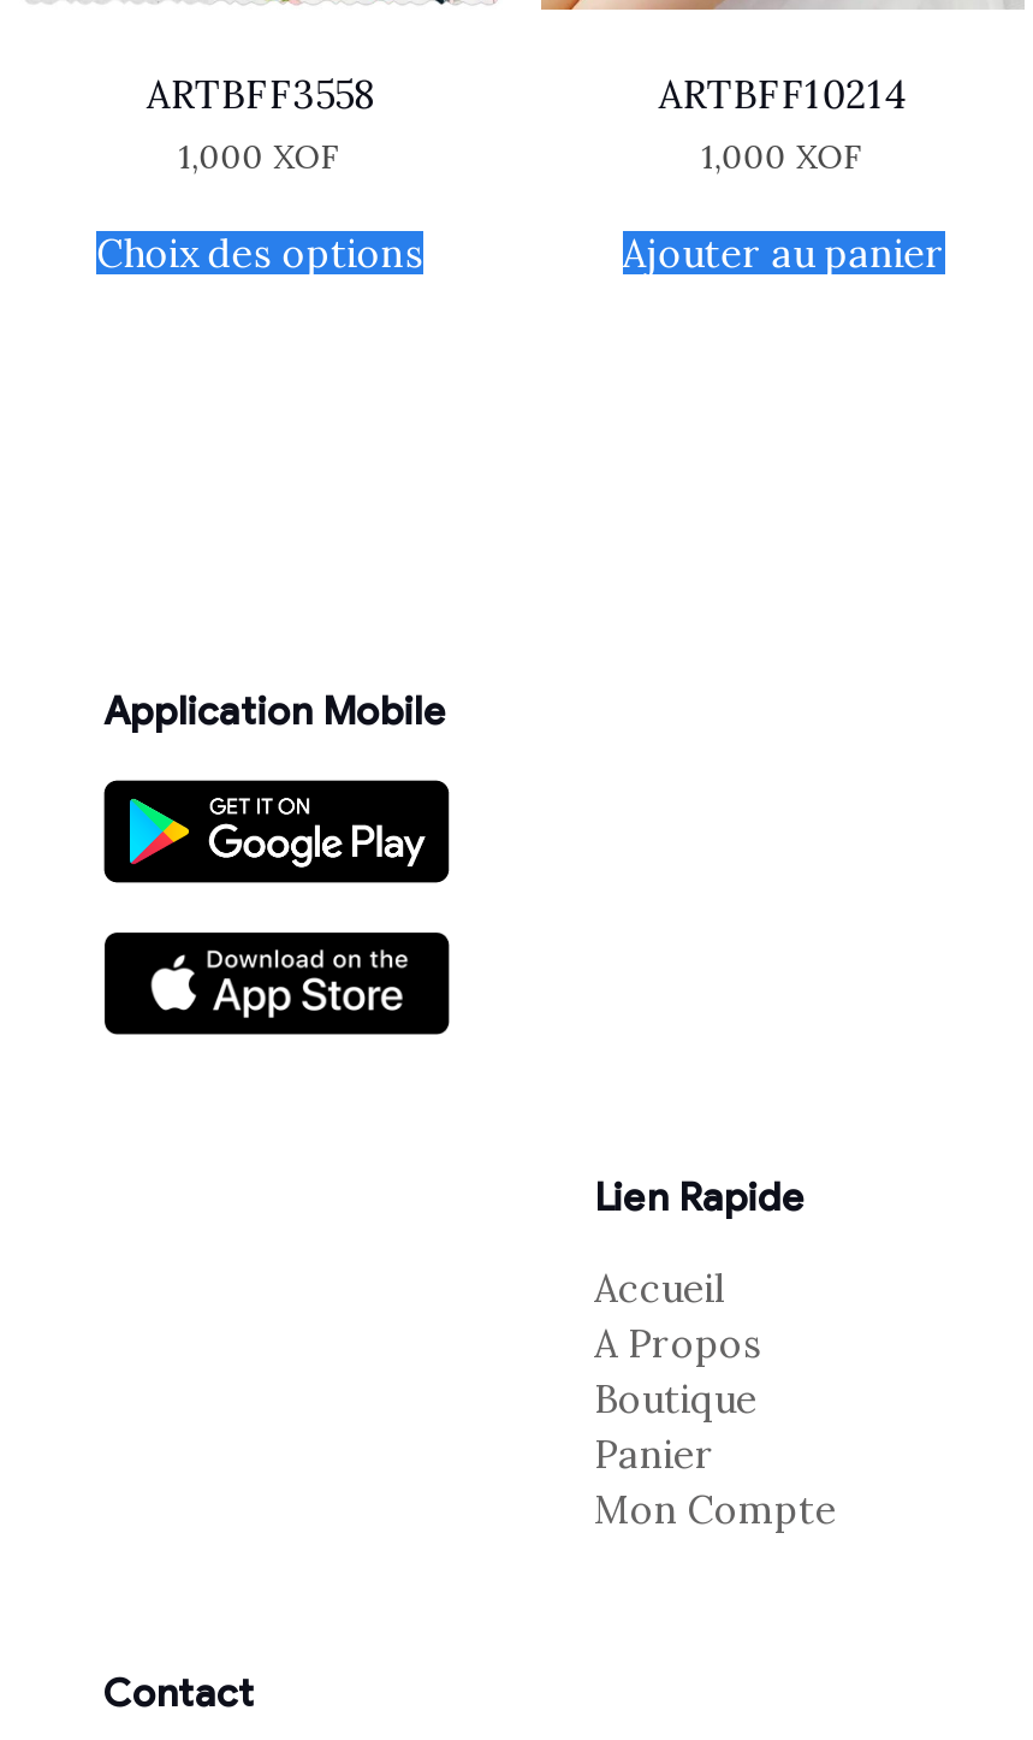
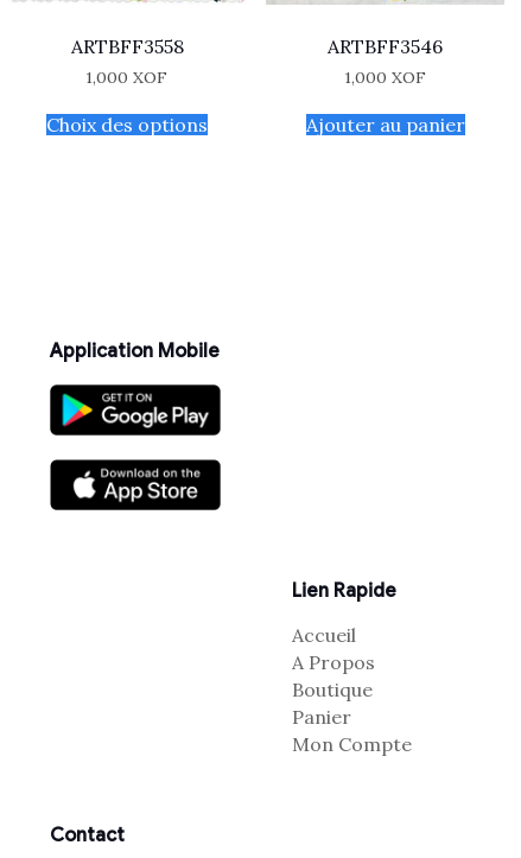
[658,70,908,118] ARTBFF10214 -> [328,34,443,58] ARTBFF3546

